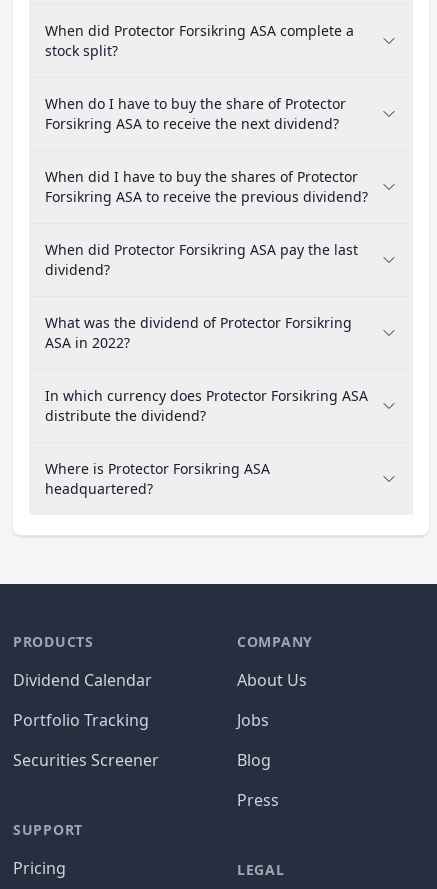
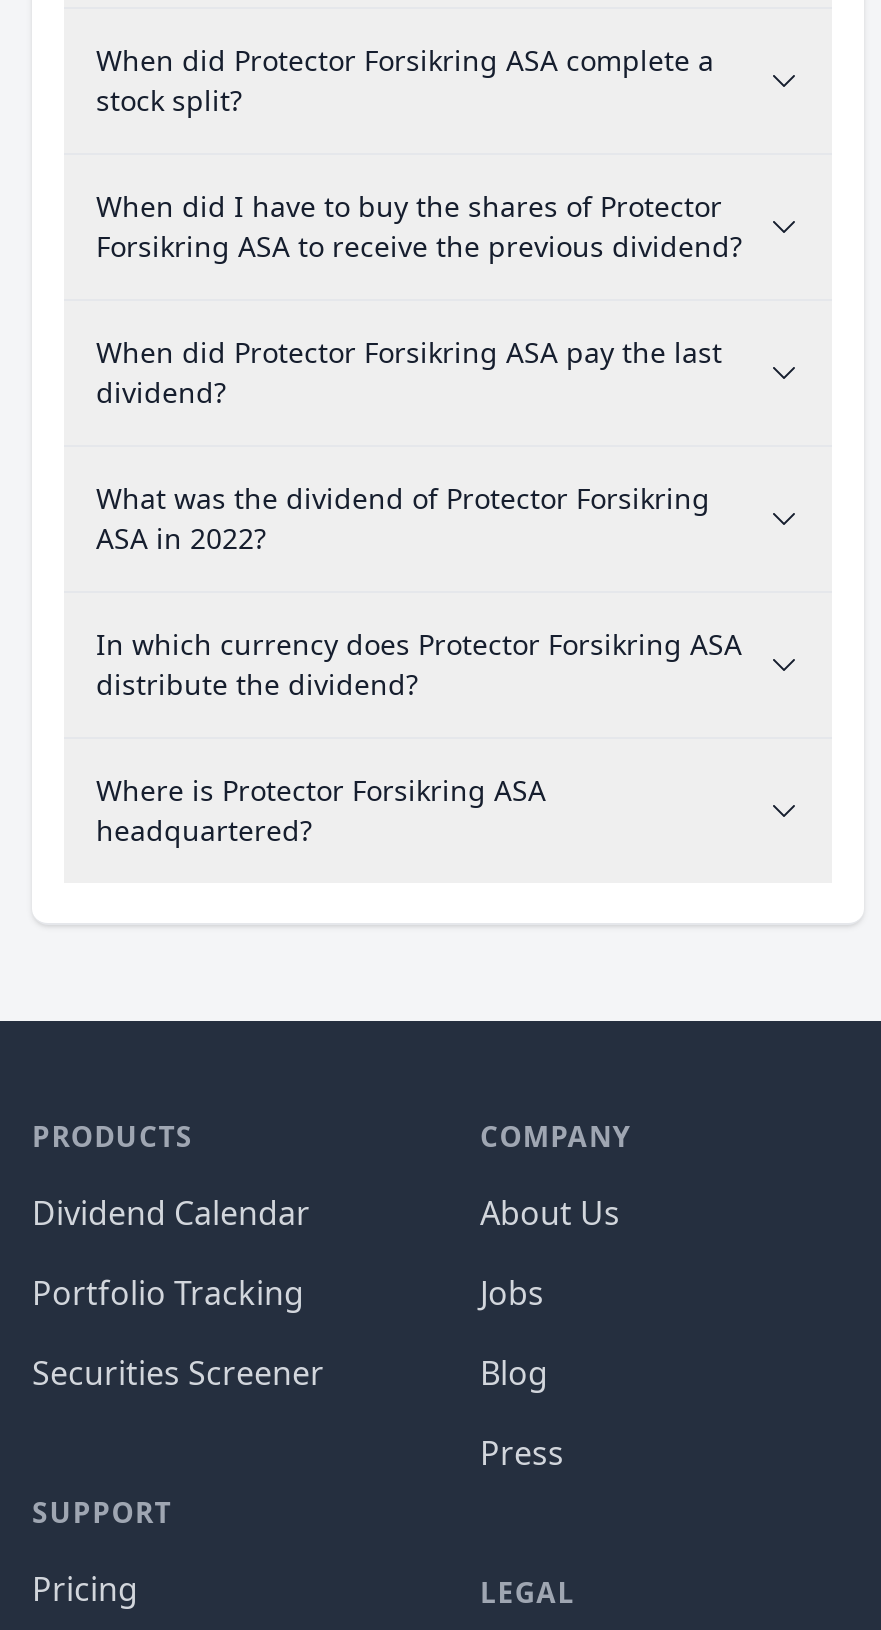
[45,94,346,133] When do I have to buy the share of Protector | Forsikring ASA to receive the next dividend? -> none

